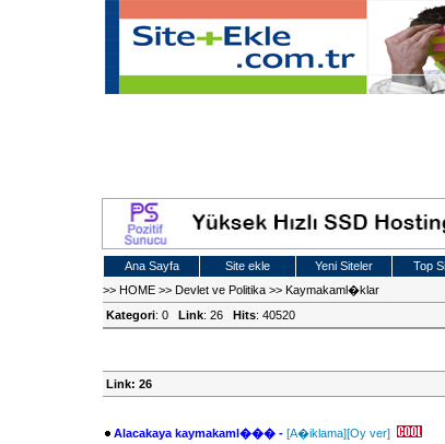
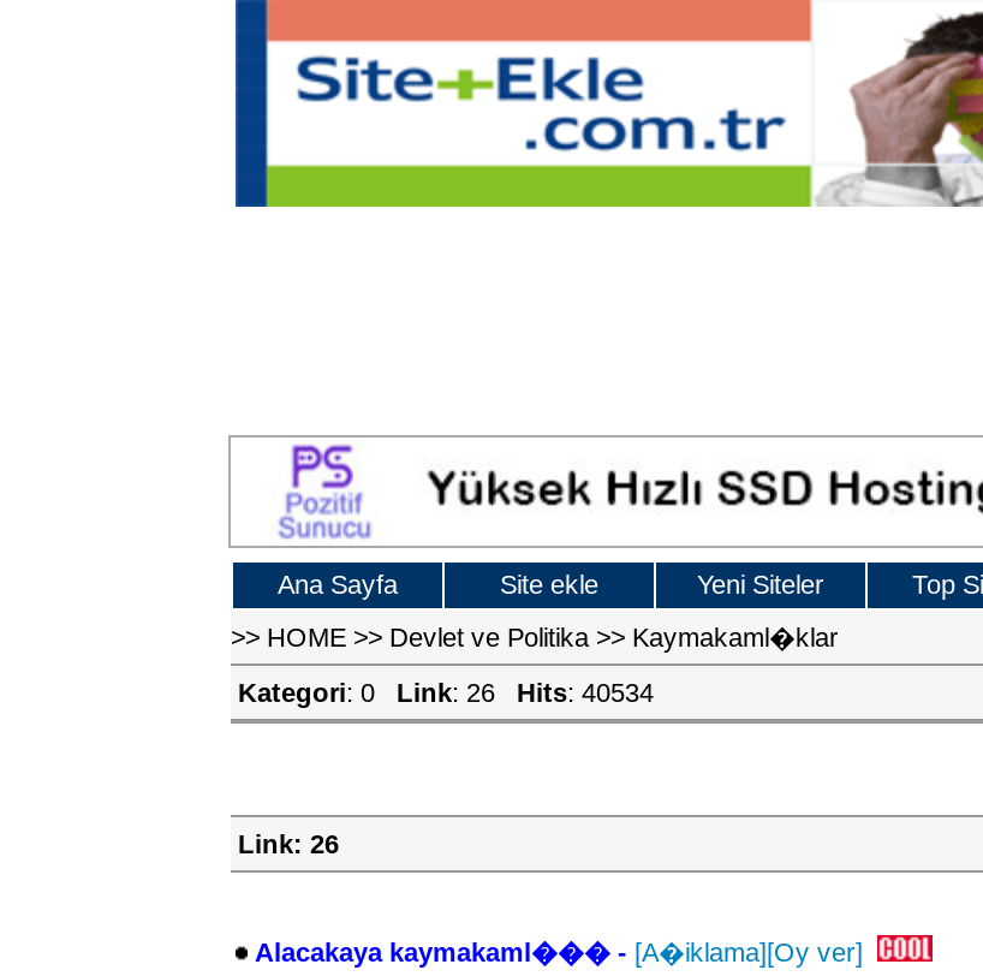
[106,308,295,322] Kategori: 0 Link: 26 Hits: 40520 -> [238,678,654,707] Kategori: 0 Link: 26 Hits: 40534

